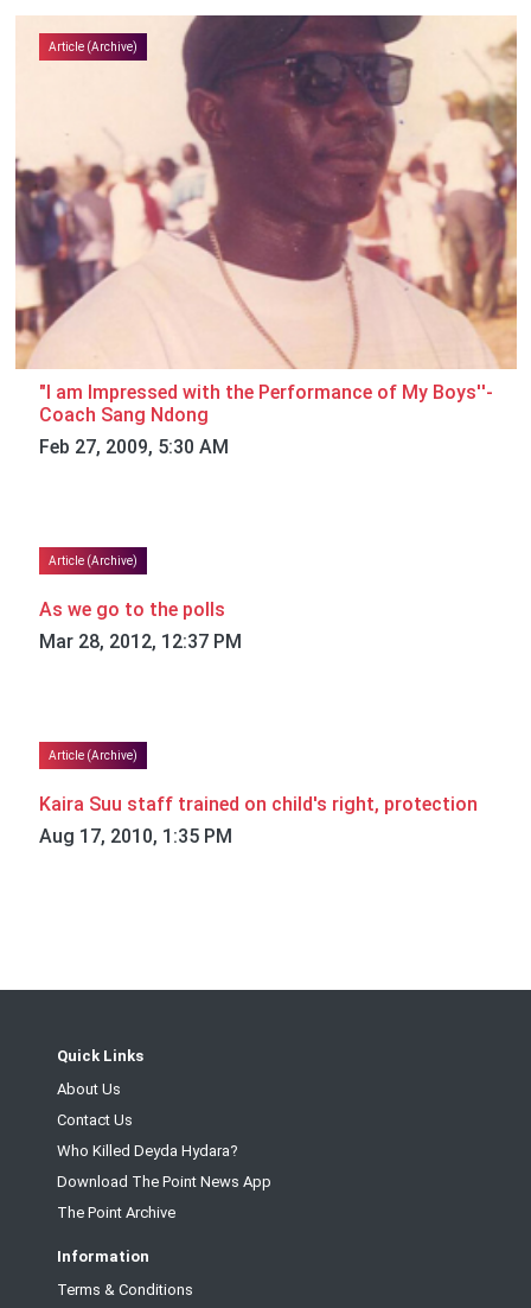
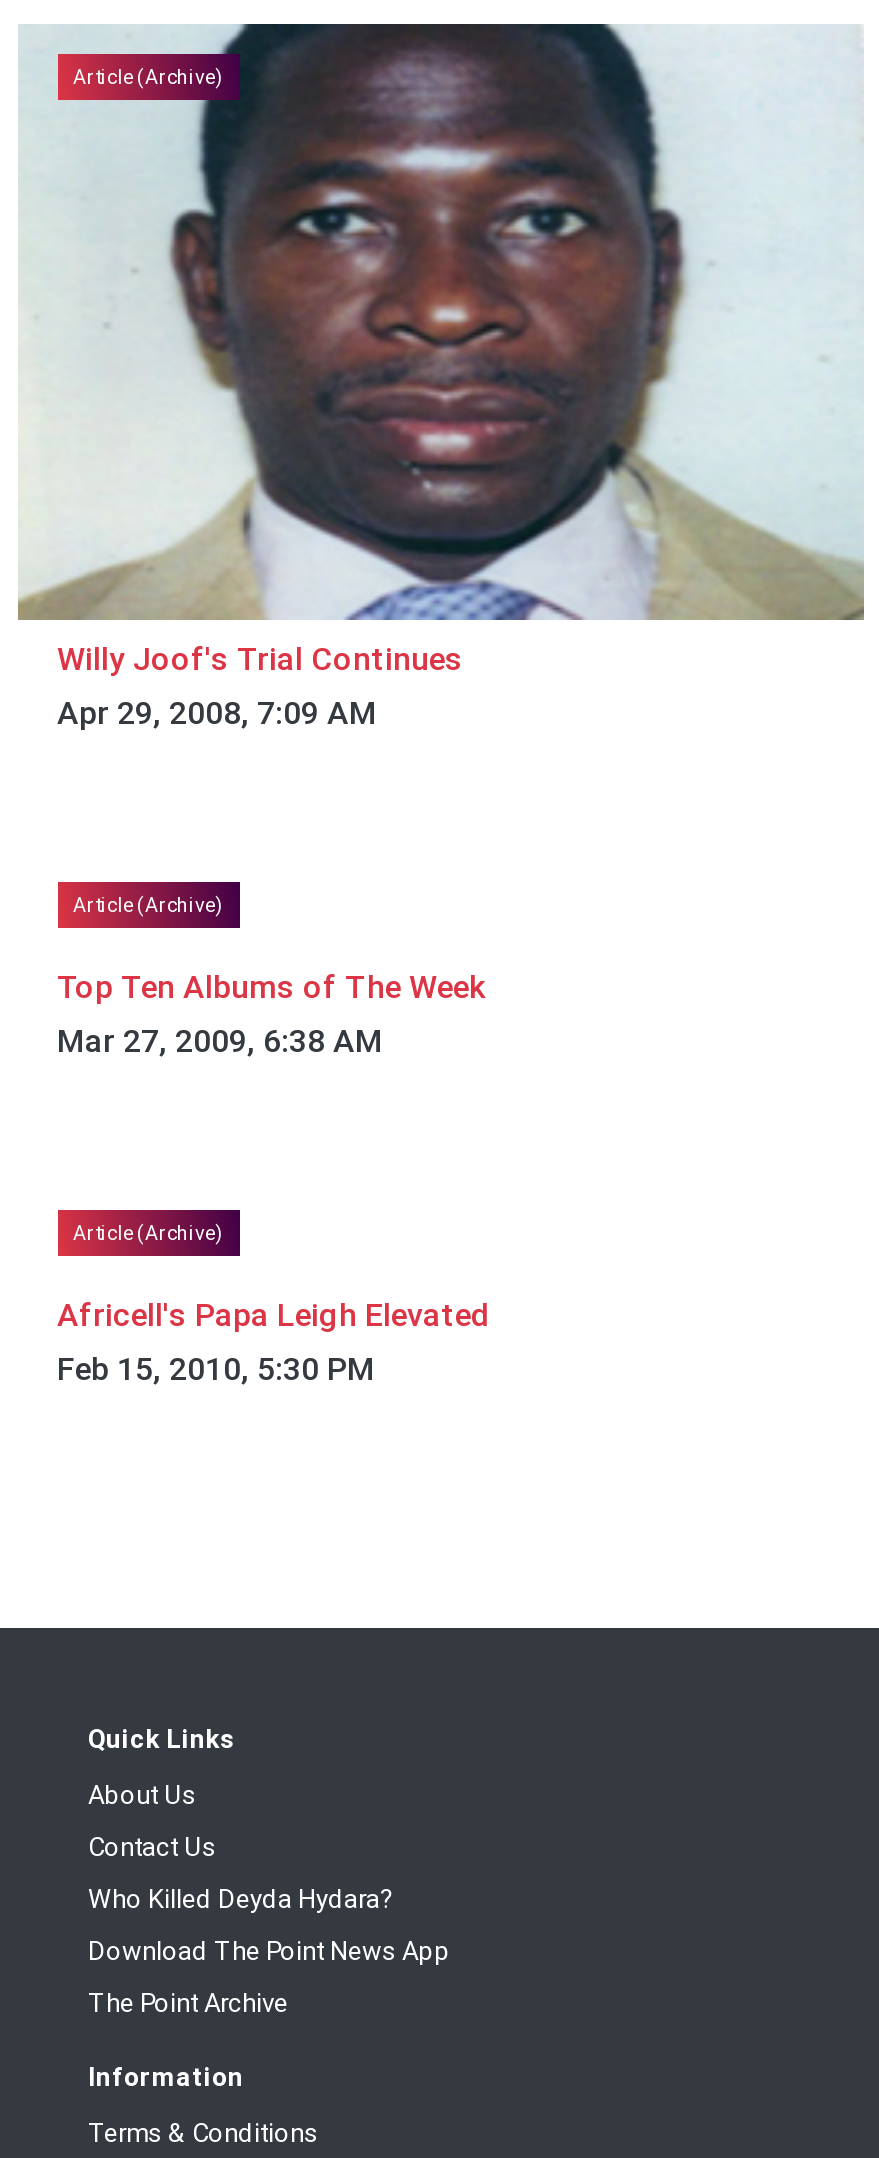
[14,14,518,458] [image] | "I am Impressed with the Performance of My Boys''- | Coach Sang Ndong | Feb 27, 2009, 5:30 AM -> [18,22,864,732] [image] | Willy Joof's Trial Continues | Apr 29, 2008, 7:09 AM
[39,598,241,653] As we go to the polls | Mar 28, 2012, 12:37 PM -> [57,968,485,1060] Top Ten Albums of The Week | Mar 27, 2009, 6:38 AM
[39,793,477,848] Kaira Suu staff trained on child's right, protection | Aug 17, 2010, 1:35 PM -> [57,1296,489,1388] Africell's Papa Leigh Elevated | Feb 15, 2010, 5:30 PM

